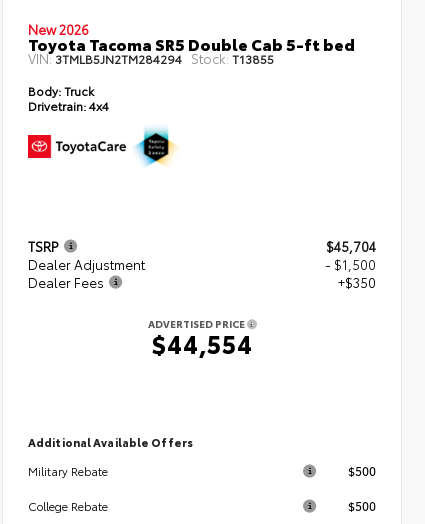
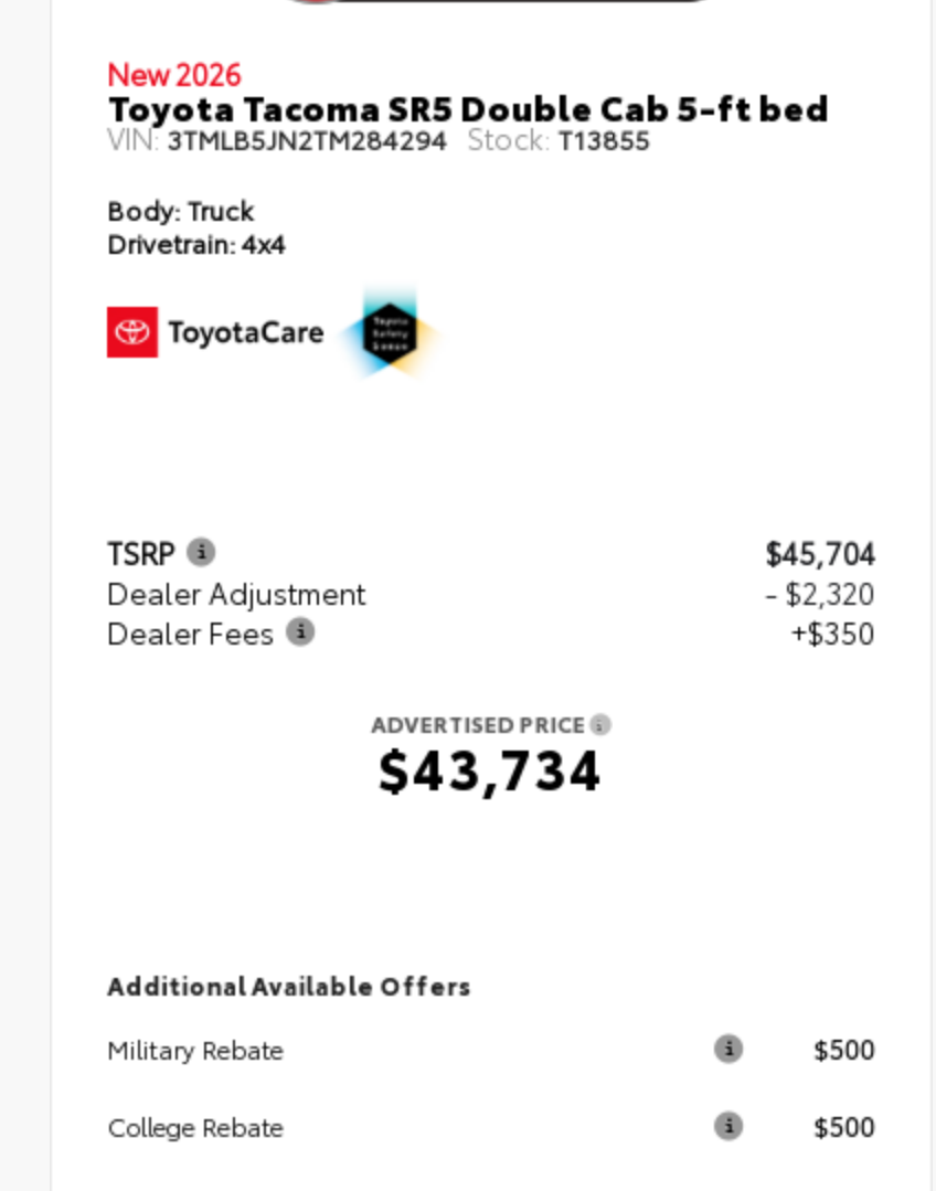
[325,255,376,273] - $1,500 -> [765,571,875,611] - $2,320
[151,326,252,360] $44,554 -> [379,729,604,804] $43,734

